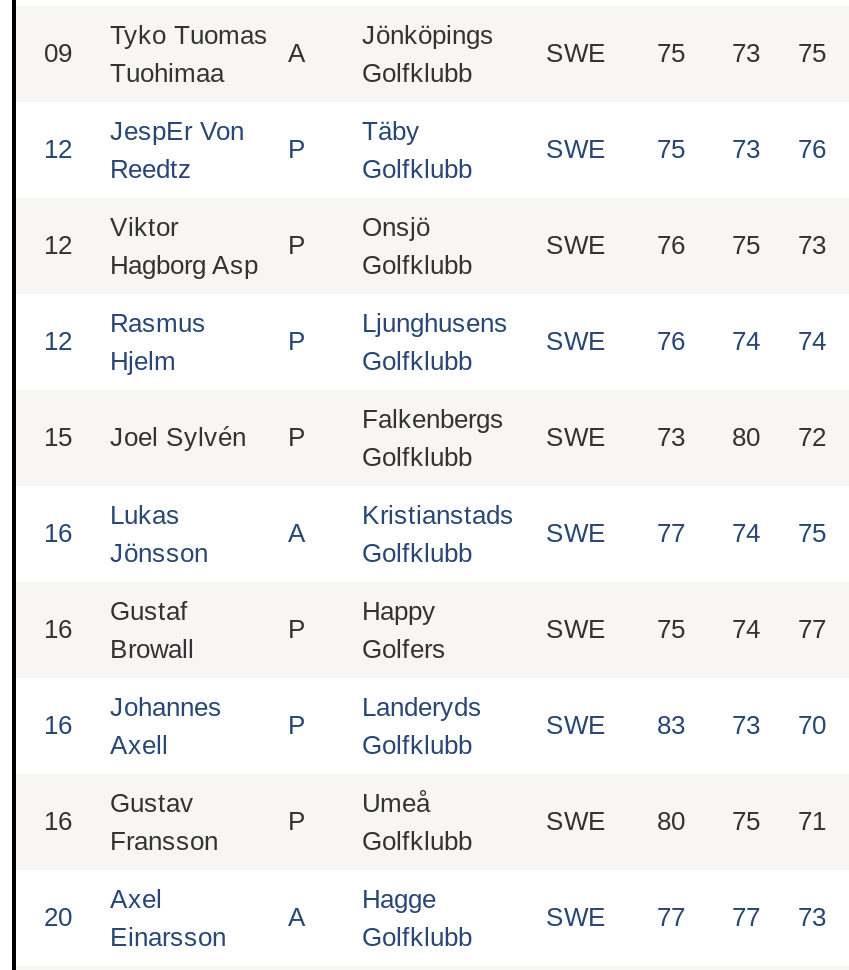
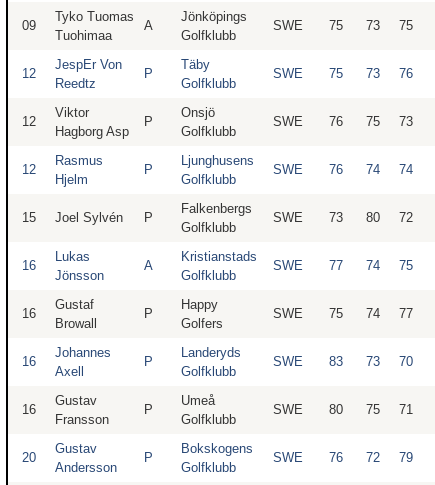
[110,884,226,952] Axel | Einarsson -> [55,441,117,475] Gustav | Andersson
[362,884,436,914] Hagge -> [181,441,253,456] Bokskogens
[288,902,306,932] A -> [144,450,153,465] P
[657,902,685,932] 77 -> [328,450,342,465] 76
[732,902,760,932] 77 -> [366,450,380,465] 72
[798,902,826,932] 73 -> [399,450,413,465] 79

